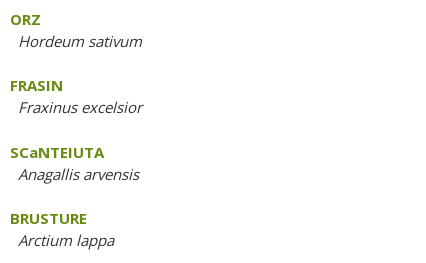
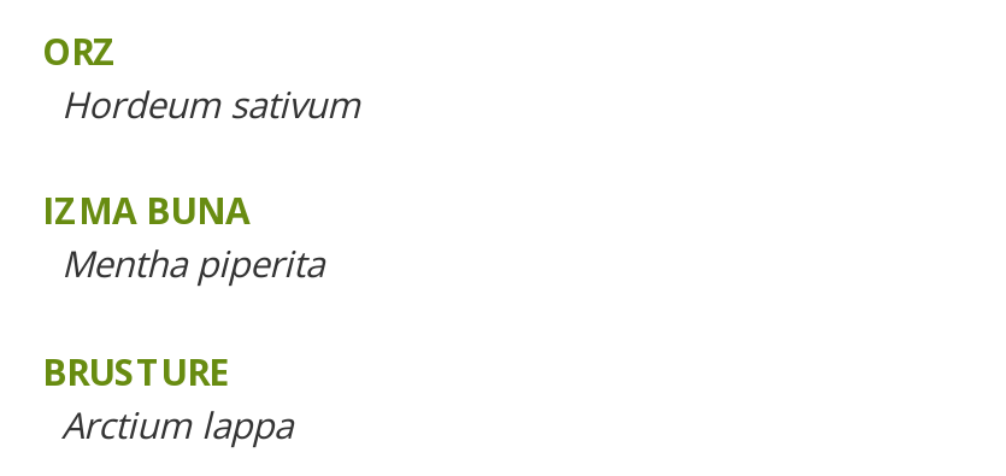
[10,75,142,183] FRASIN | Fraxinus excelsior | SCaNTEIUTA | Anagallis arvensis -> [42,186,324,287] IZMA BUNA | Mentha piperita

